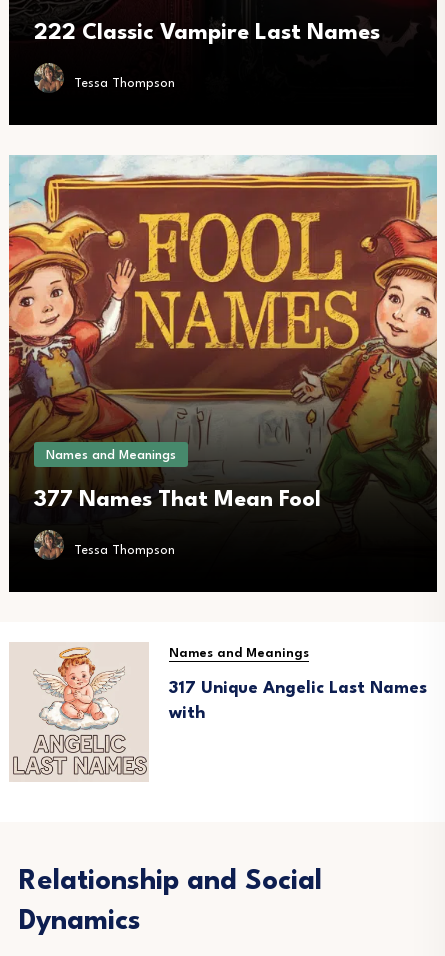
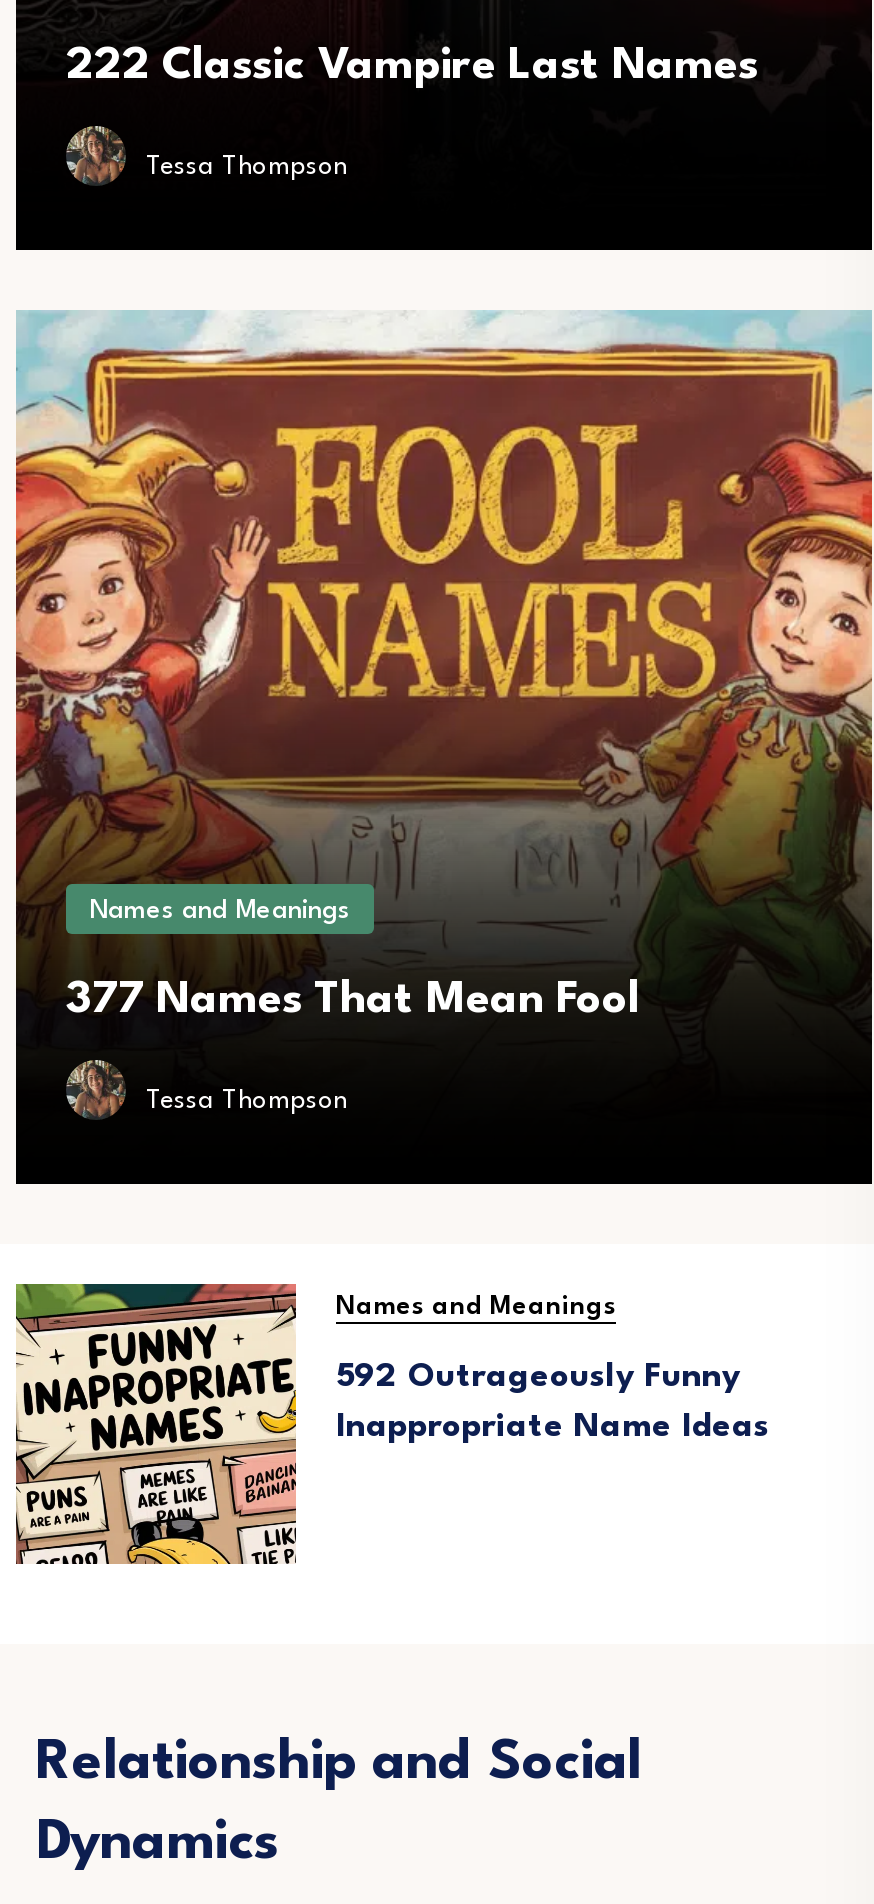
[9,642,427,782] [image] | 317 Unique Angelic Last Names -> [14,1282,740,1566] [image] | 592 Outrageously Funny
[169,705,205,722] with -> [336,1410,770,1444] Inappropriate Name Ideas

